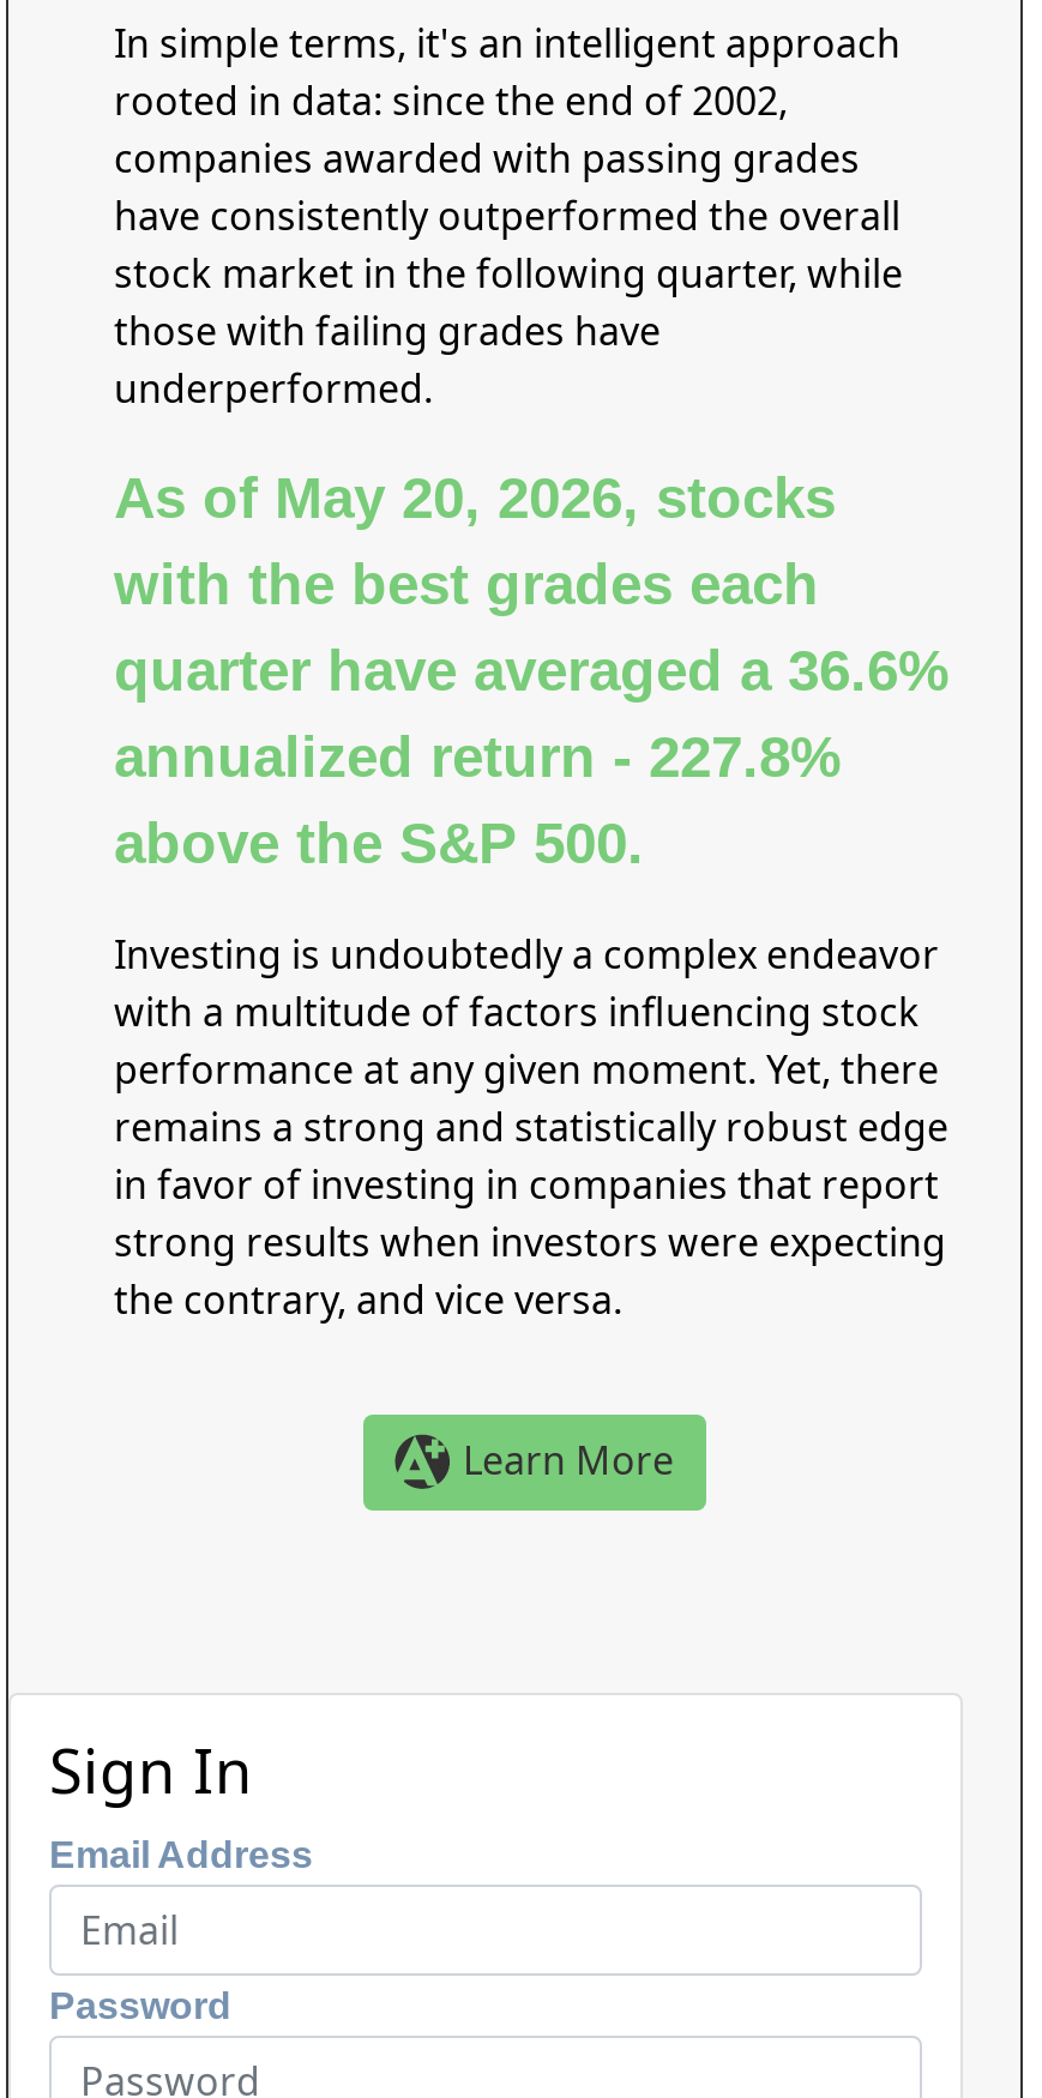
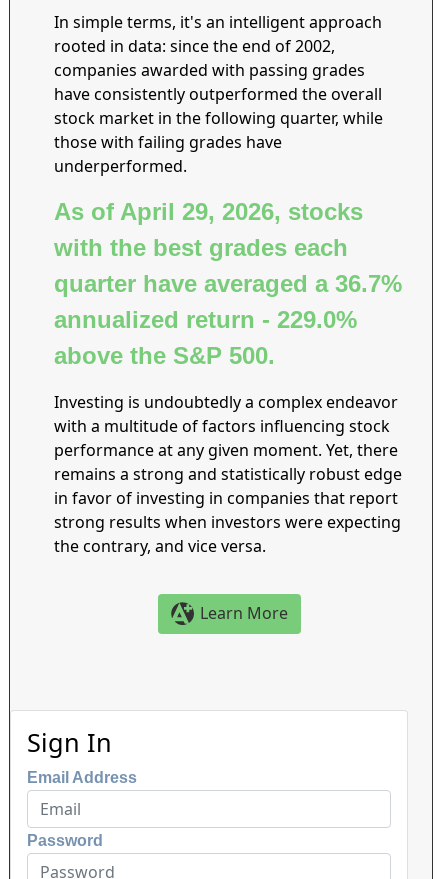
[114,465,836,530] As of May 20, 2026, stocks -> [54,198,363,225] As of April 29, 2026, stocks
[114,638,948,703] quarter have averaged a 36.6% -> [54,270,402,297] quarter have averaged a 36.7%
[114,724,841,789] annualized return - 227.8% -> [54,306,357,333] annualized return - 229.0%

